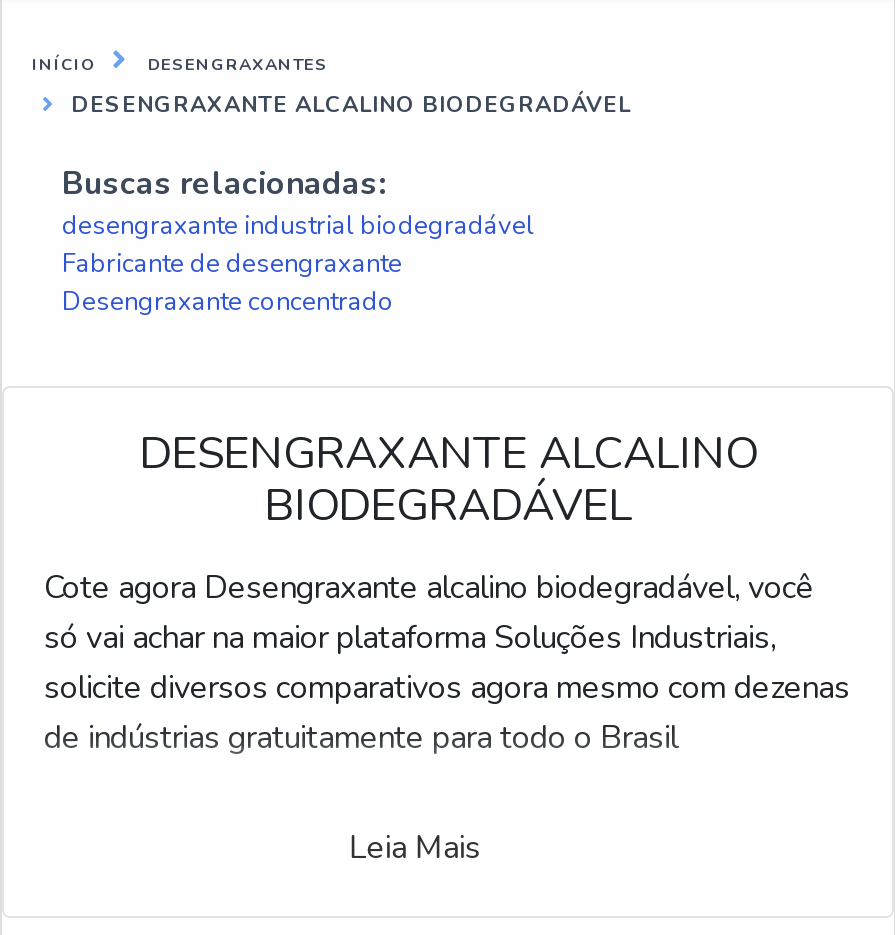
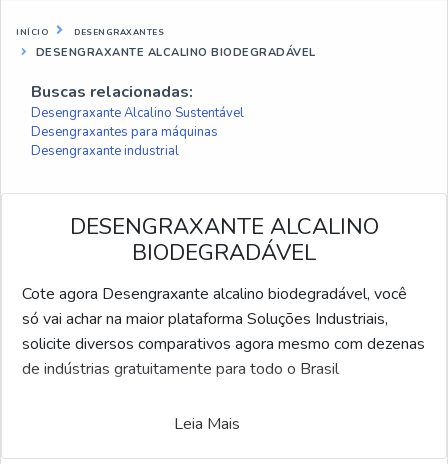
[62,208,534,320] desengraxante industrial biodegradável | Fabricante de desengraxante | Desengraxante concentrado -> [31,104,244,160] Desengraxante Alcalino Sustentável | Desengraxantes para máquinas | Desengraxante industrial

